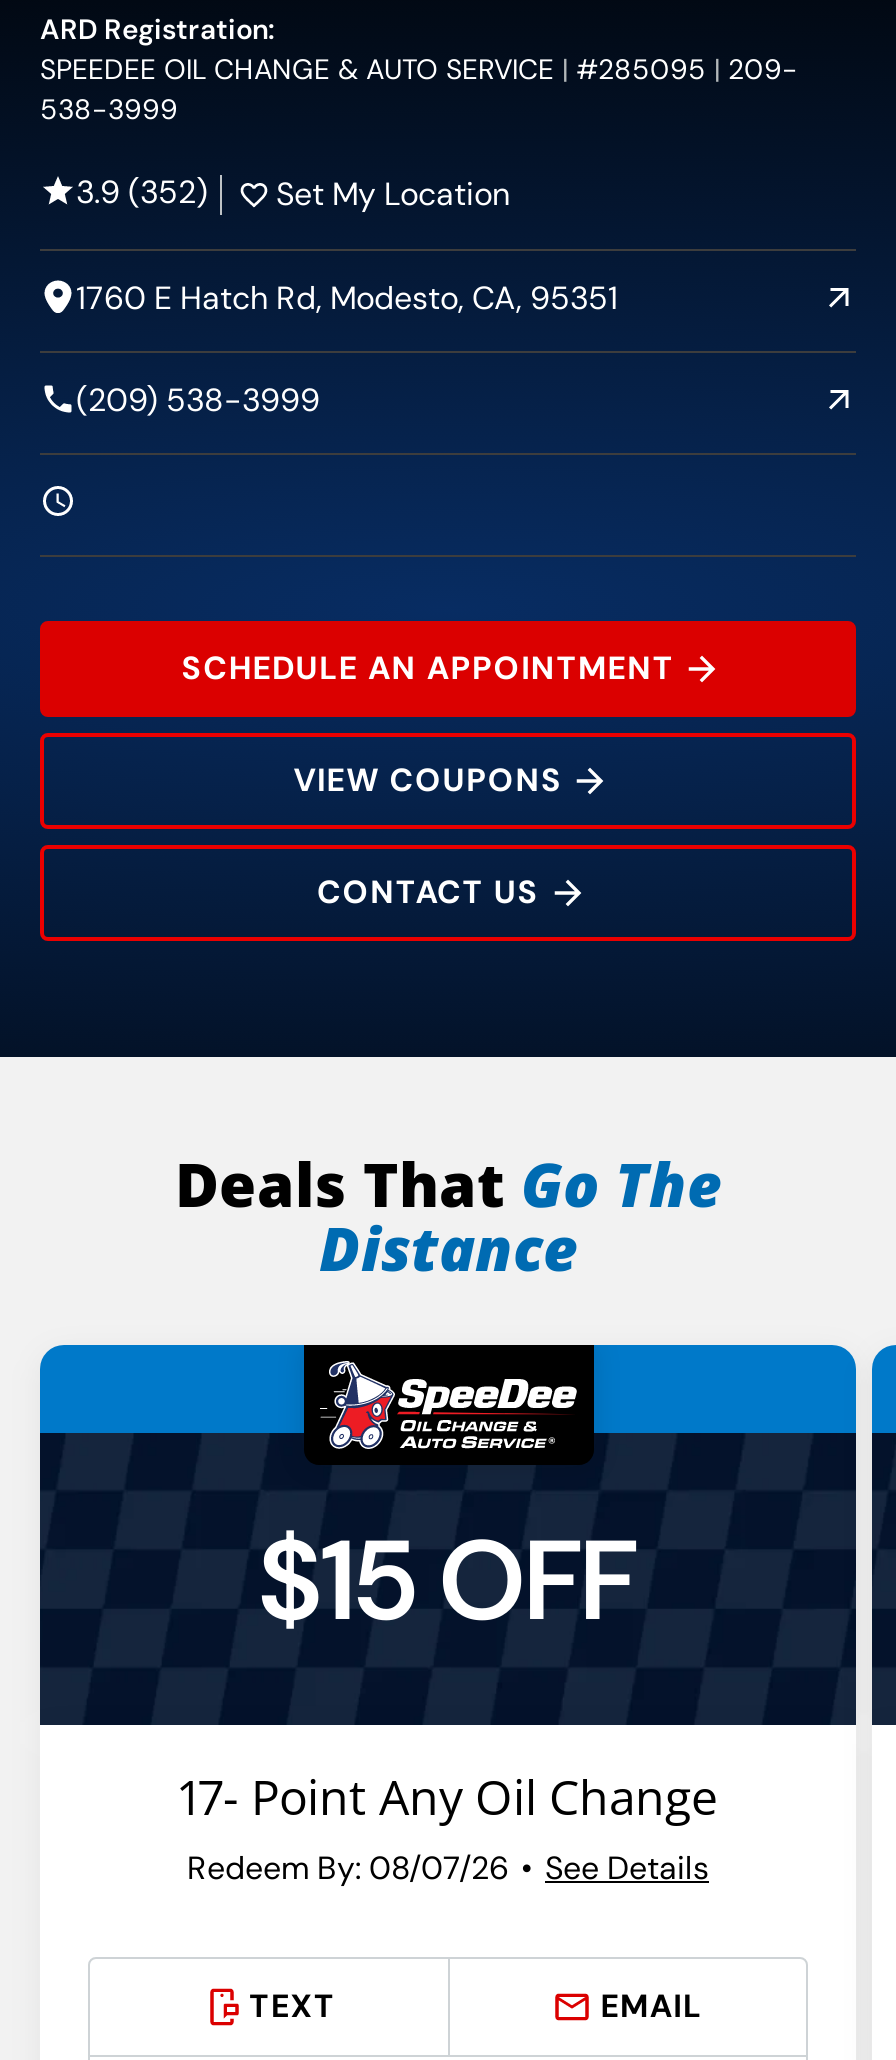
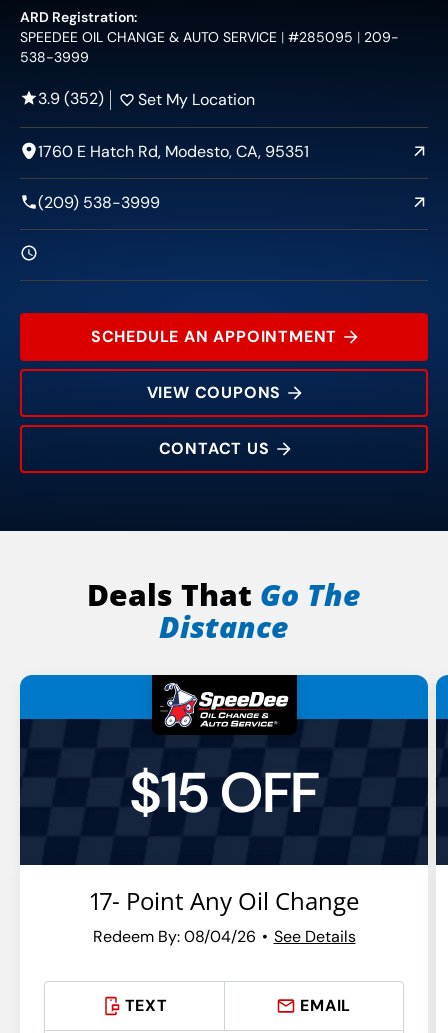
[187,1847,709,1889] Redeem By: 08/07/26 See Details -> [92,926,355,947] Redeem By: 08/04/26 See Details

